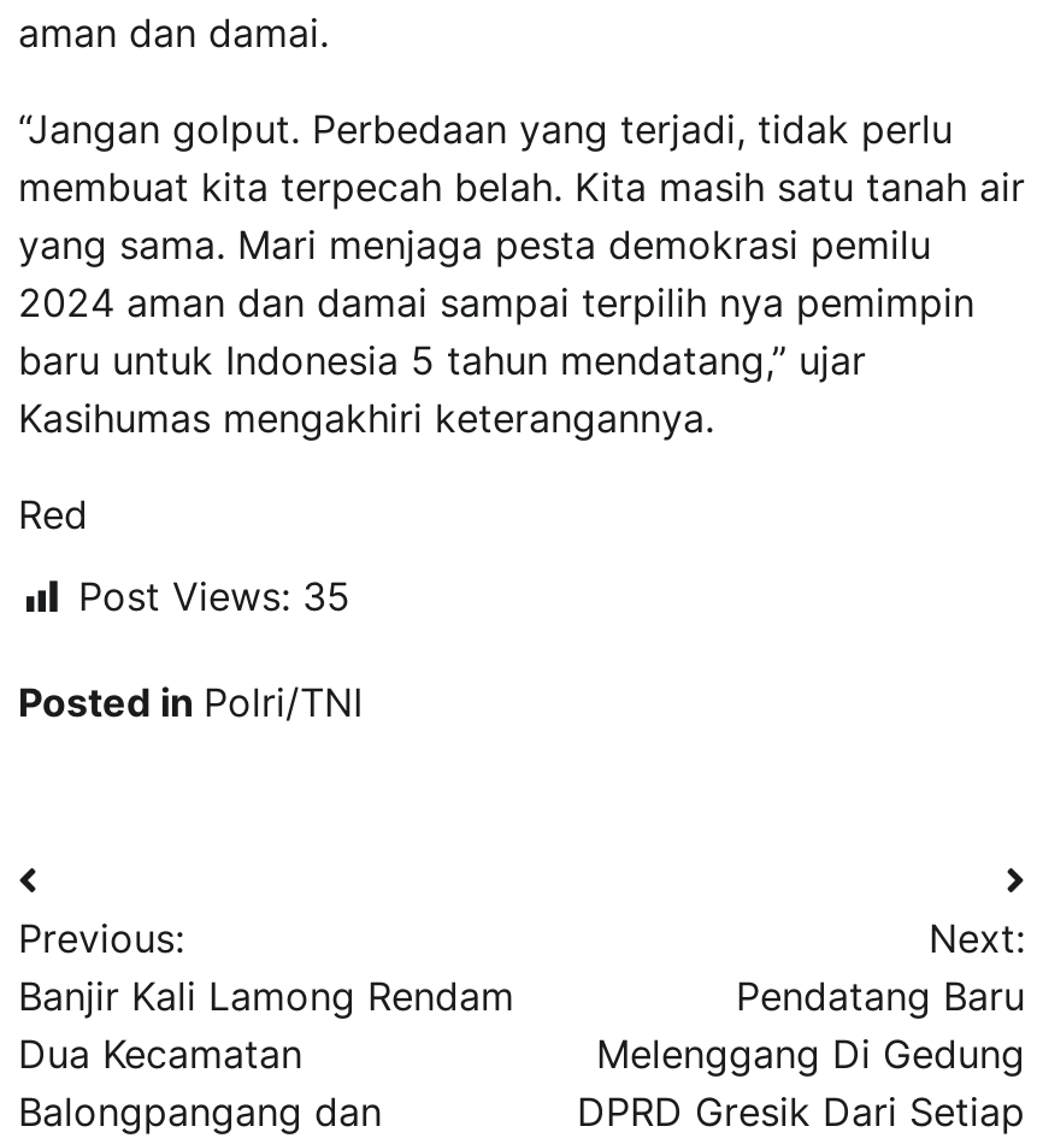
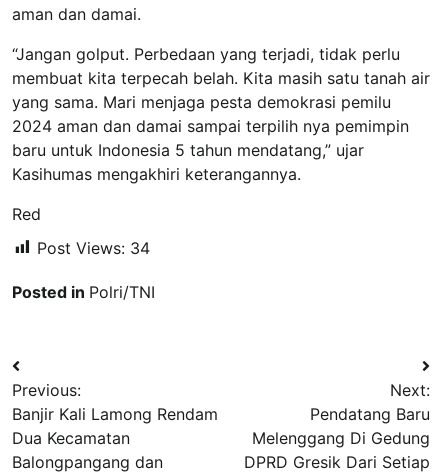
[78,572,350,620] Post Views: 35 -> [37,238,150,258] Post Views: 34

